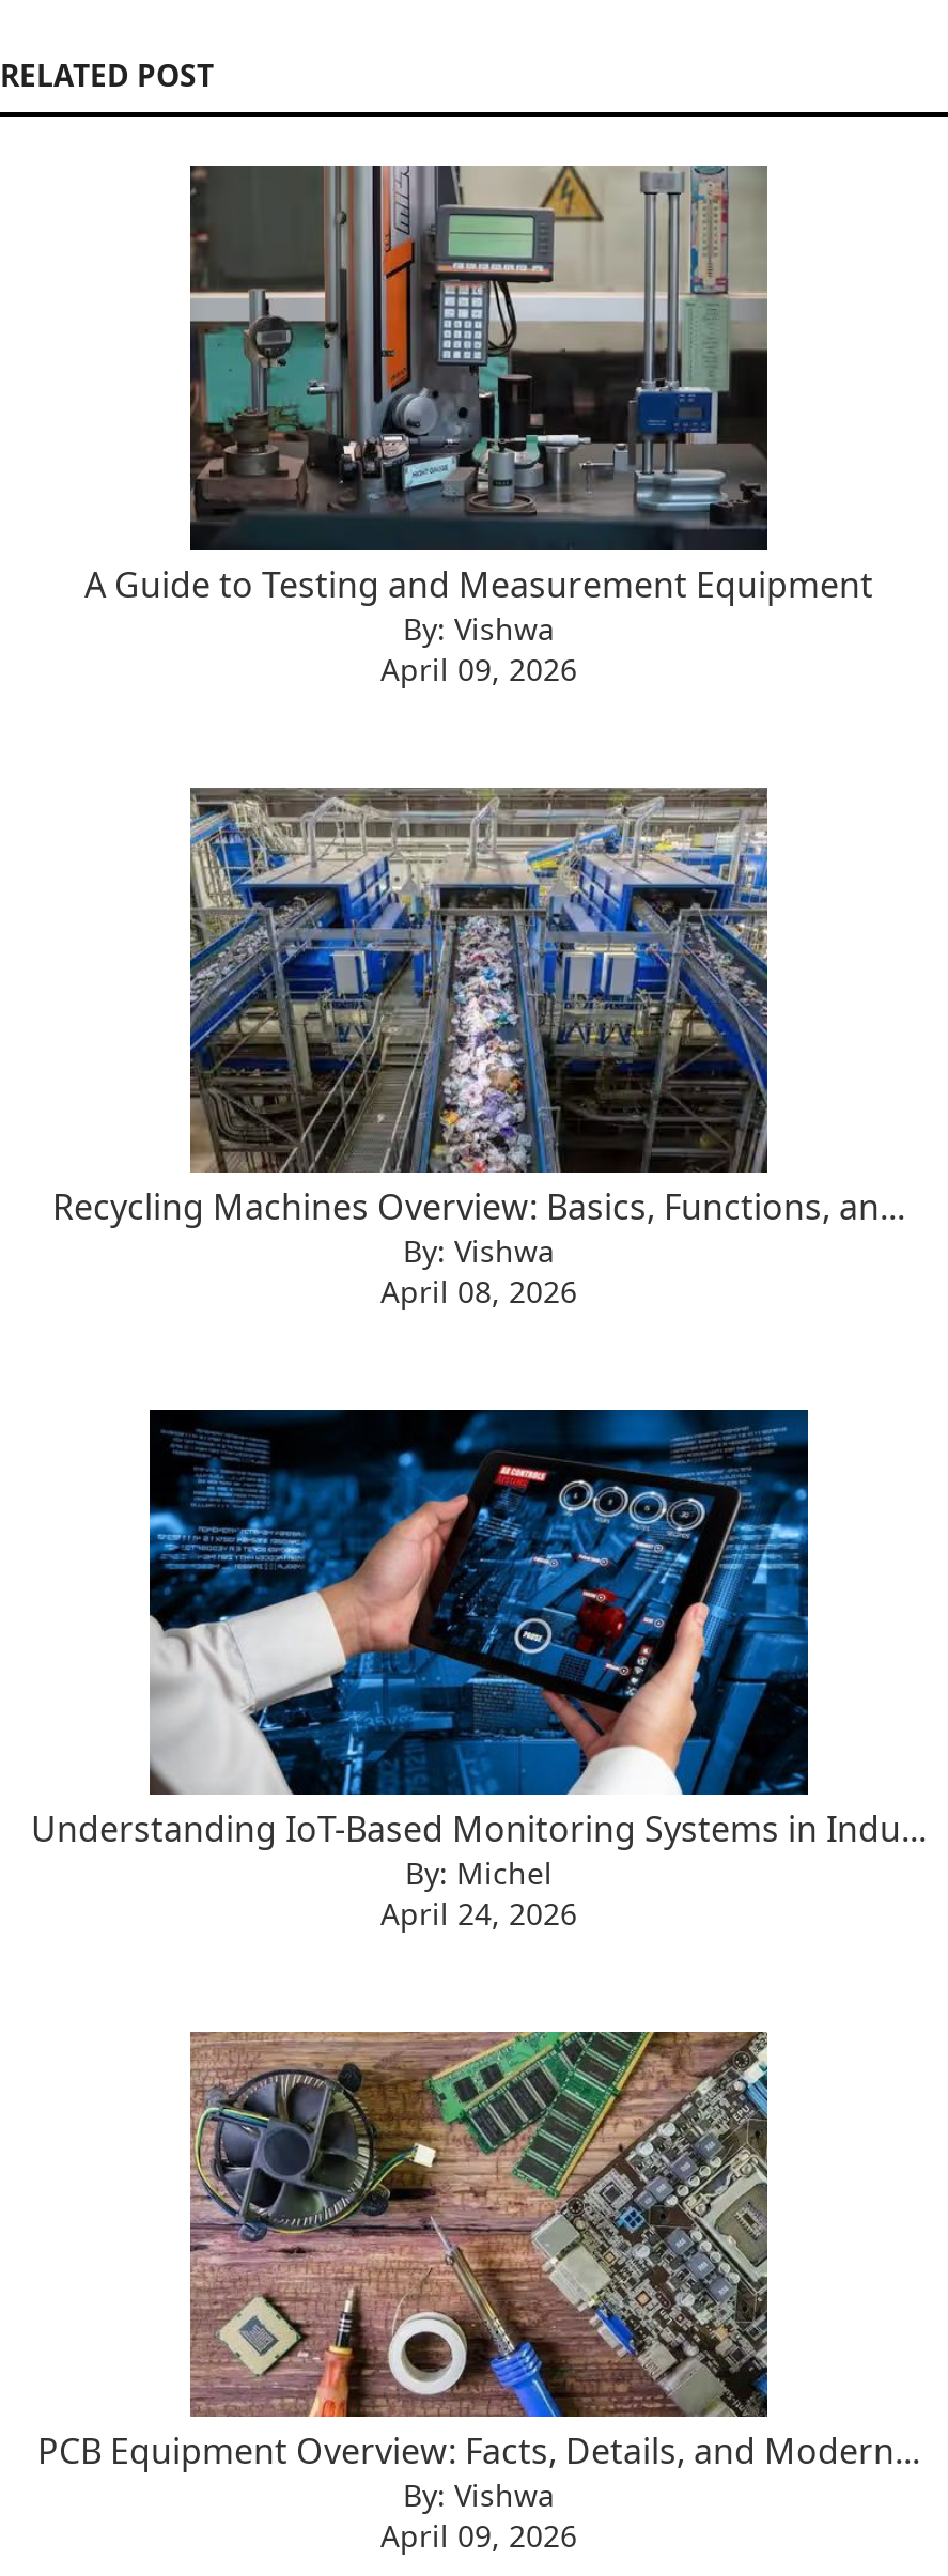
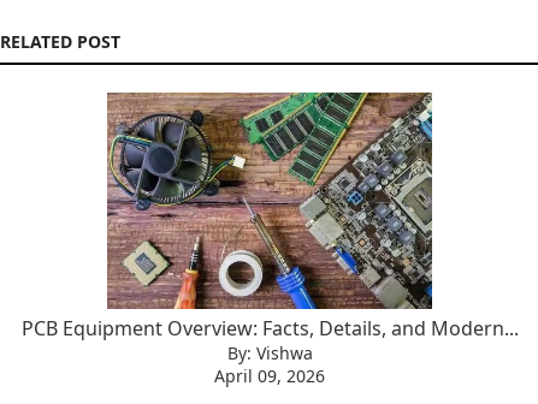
[84,164,873,689] [image] | A Guide to Testing and Measurement Equipment | By: Vishwa | April 09, 2026 -> none
[52,786,905,1312] [image] | Recycling Machines Overview: Basics, Functions, an... | By: Vishwa | April 08, 2026 -> none
[31,1408,927,1934] [image] | Understanding IoT-Based Monitoring Systems in Indu... | By: Michel | April 24, 2026 -> none

